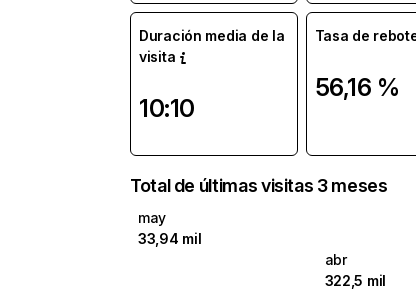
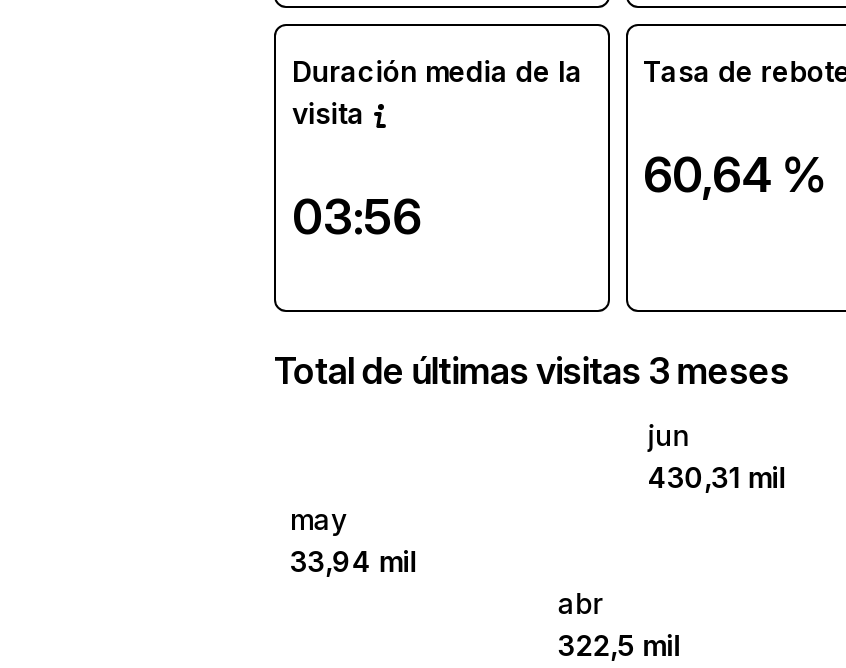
[314,73,399,102] 56,16 % -> [643,146,826,204] 60,64 %
[139,94,195,123] 10:10 -> [292,188,421,246] 03:56
none -> [648,418,786,494] jun | 430,31 mil

